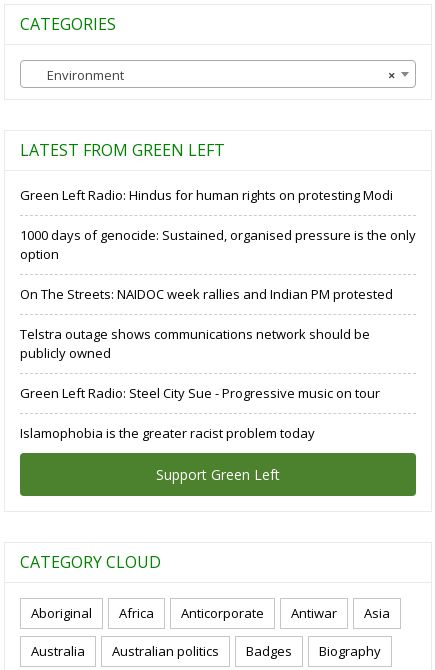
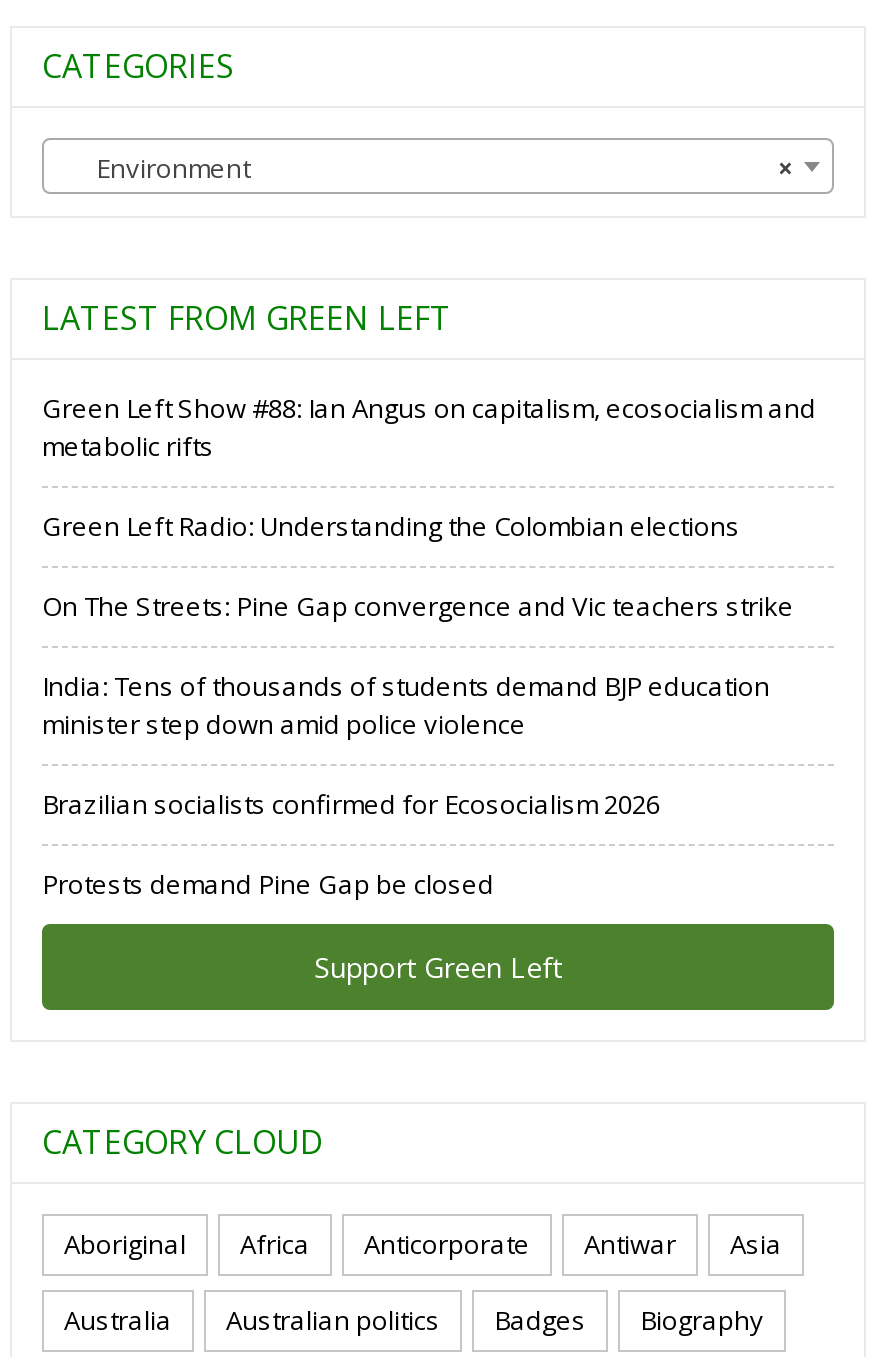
[20,186,393,204] Green Left Radio: Hindus for human rights on protesting Modi -> [42,389,816,463] Green Left Show #88: Ian Angus on capitalism, ecosocialism and | metabolic rifts
[20,226,416,263] 1000 days of genocide: Sustained, organised pressure is the only | option -> [42,507,740,543] Green Left Radio: Understanding the Colombian elections
[20,285,393,303] On The Streets: NAIDOC week rallies and Indian PM protested -> [42,587,794,623] On The Streets: Pine Gap convergence and Vic teachers strike
[20,325,370,362] Telstra outage shows communications network should be | publicly owned -> [42,667,770,741] India: Tens of thousands of students demand BJP education | minister step down amid police violence
[20,384,380,402] Green Left Radio: Steel City Sue - Progressive music on tour -> [42,785,660,821] Brazilian socialists confirmed for Ecosocialism 2026
[20,424,315,442] Islamophobia is the greater racist problem today -> [42,865,494,901] Protests demand Pine Gap be closed

